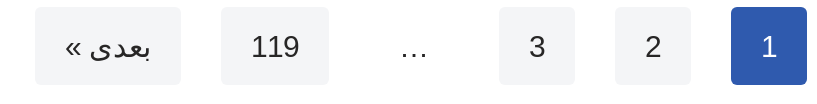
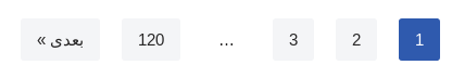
[251,30,299,64] 119 -> [138,30,164,49] 120

